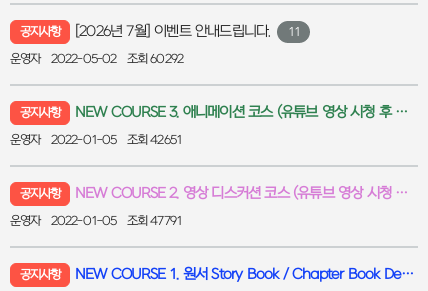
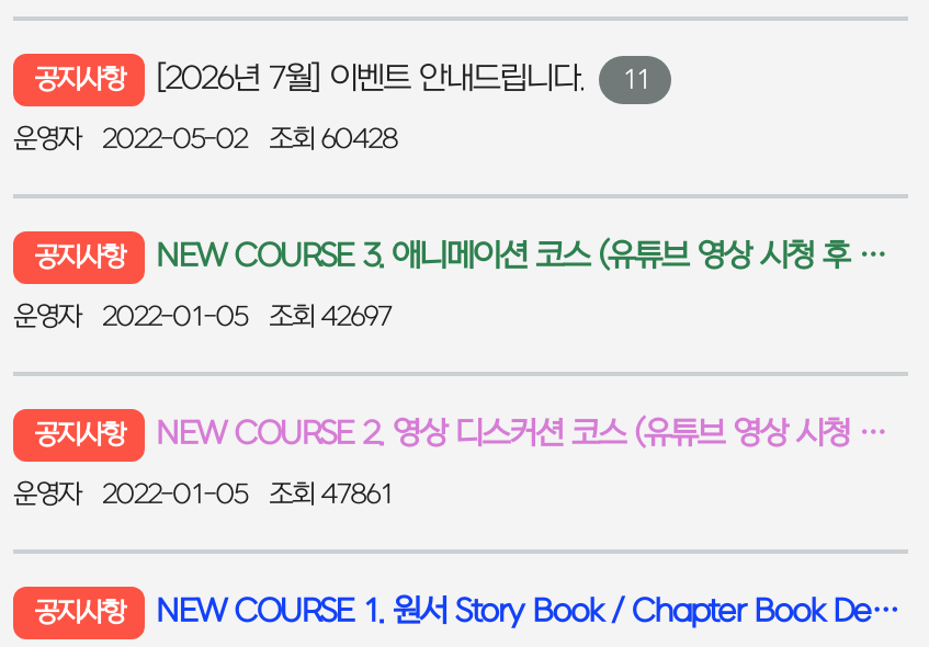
[10,52,183,66] 운영자 2022-05-02 조회 60292 -> [13,124,397,155] 운영자 2022-05-02 조회 60428
[10,133,182,147] 운영자 2022-01-05 조회 42651 -> [13,302,391,333] 운영자 2022-01-05 조회 42697
[10,214,182,228] 운영자 2022-01-05 조회 47791 -> [13,480,393,510] 운영자 2022-01-05 조회 47861

